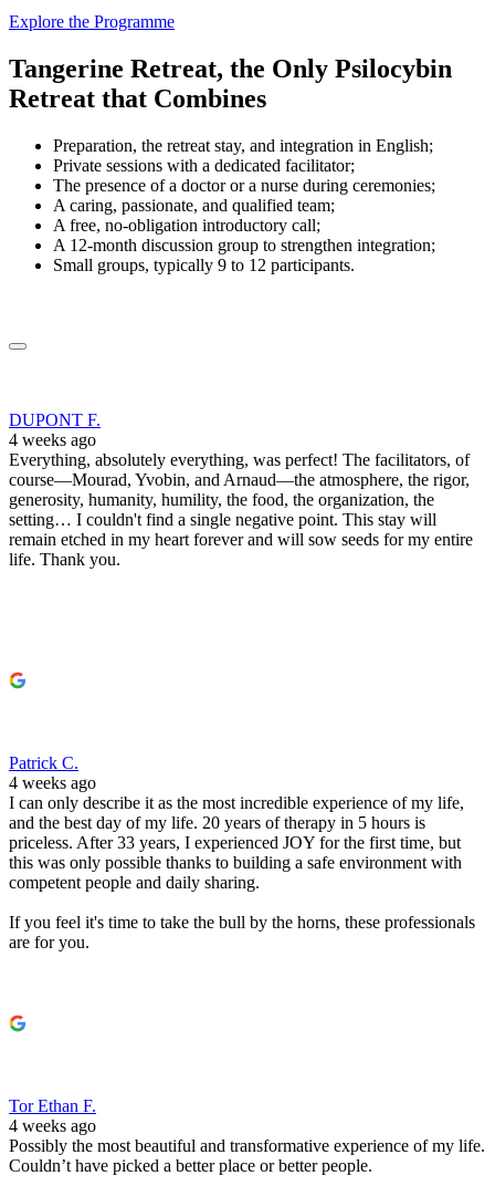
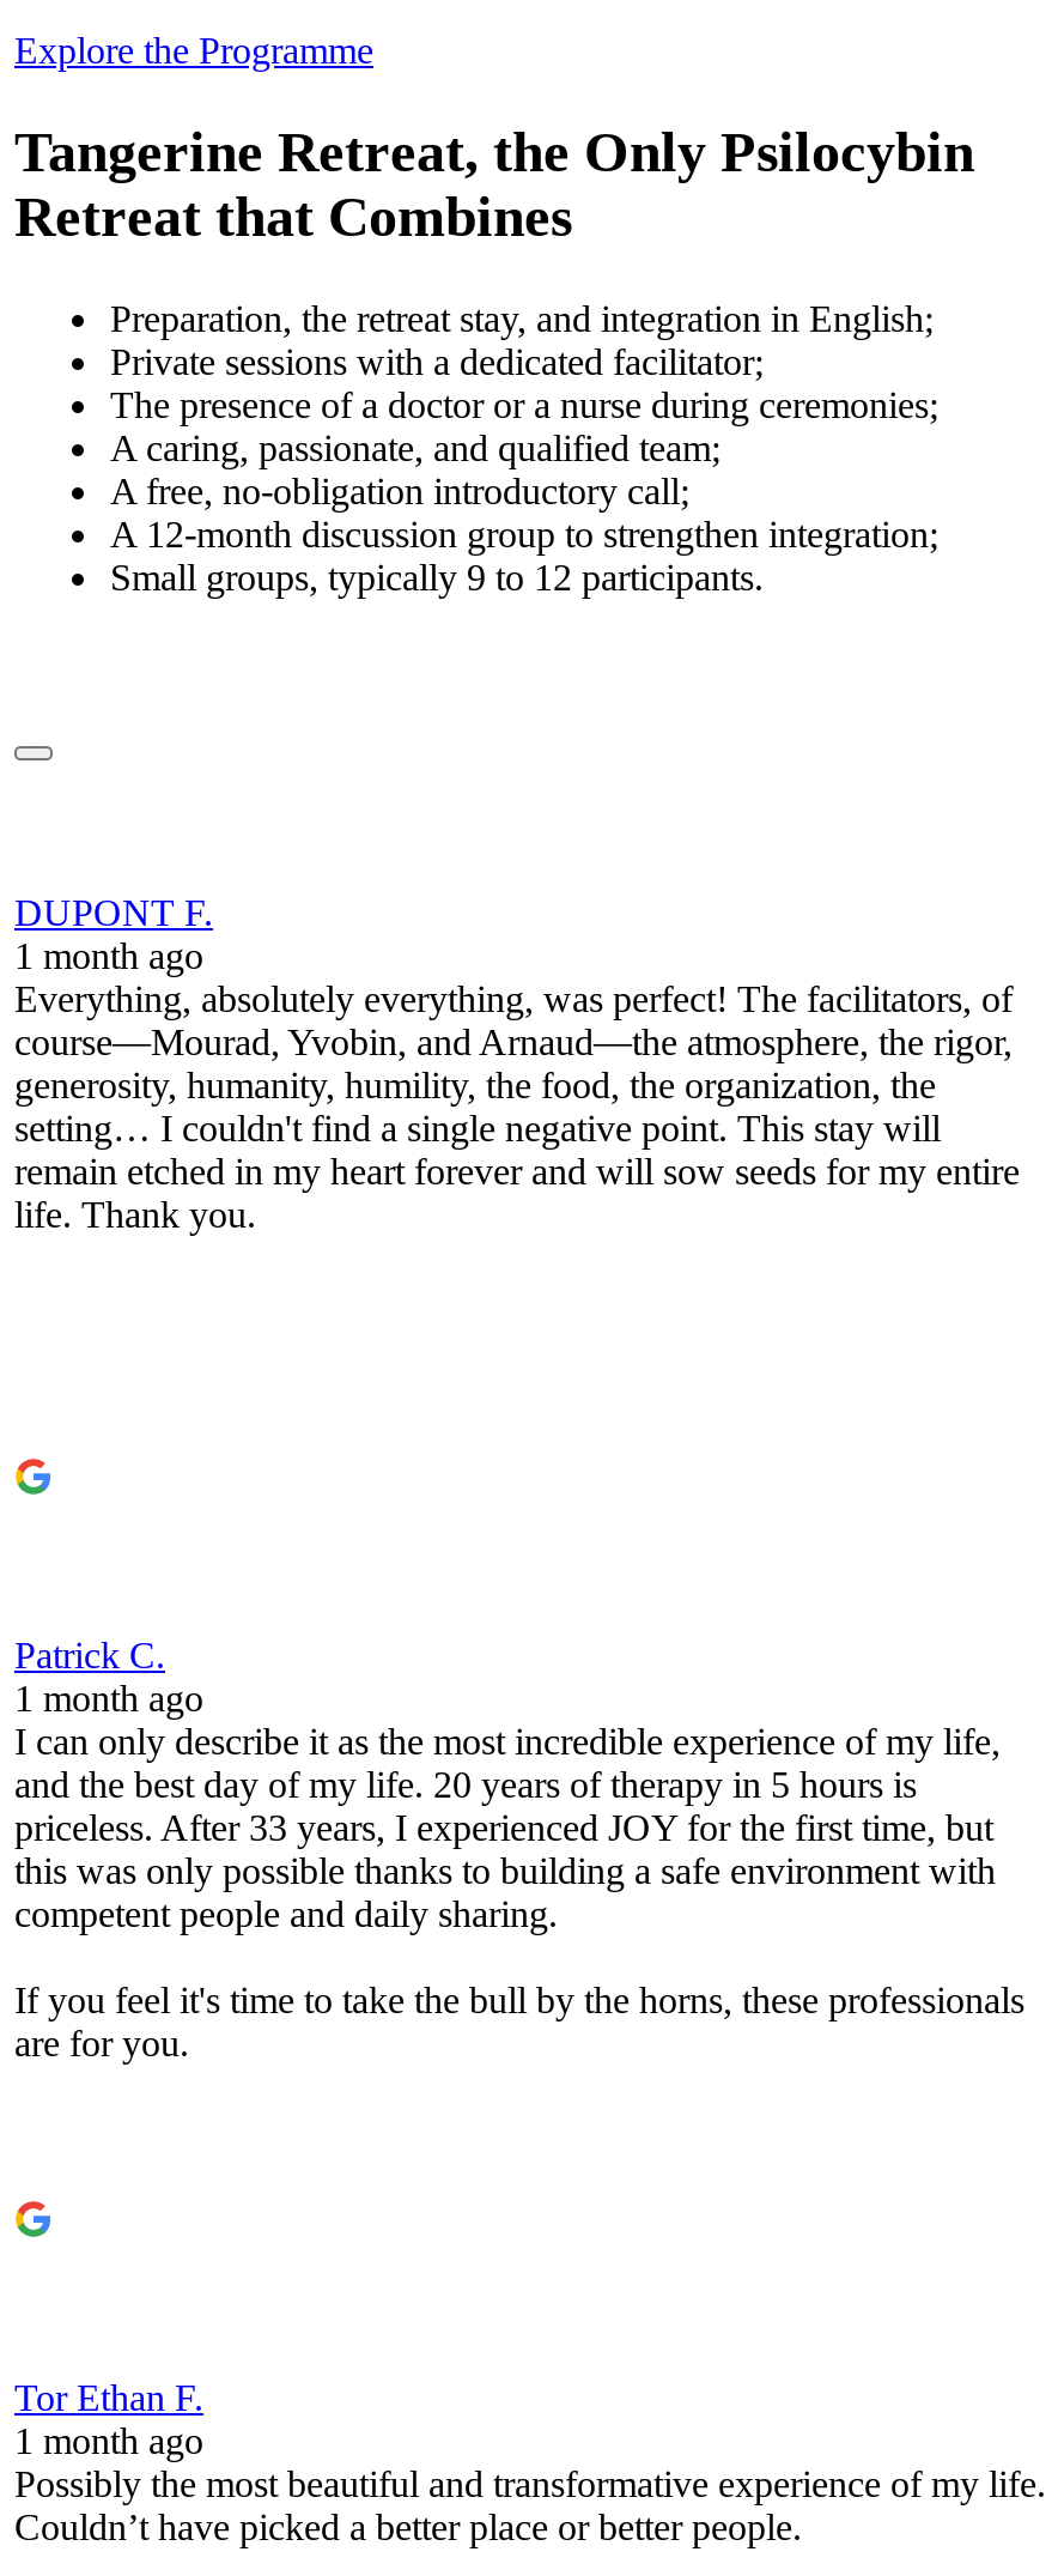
[9,431,96,449] 4 weeks ago -> [14,936,203,977] 1 month ago
[9,774,96,792] 4 weeks ago -> [14,1678,203,1719] 1 month ago
[9,1117,96,1135] 4 weeks ago -> [14,2421,203,2462] 1 month ago

